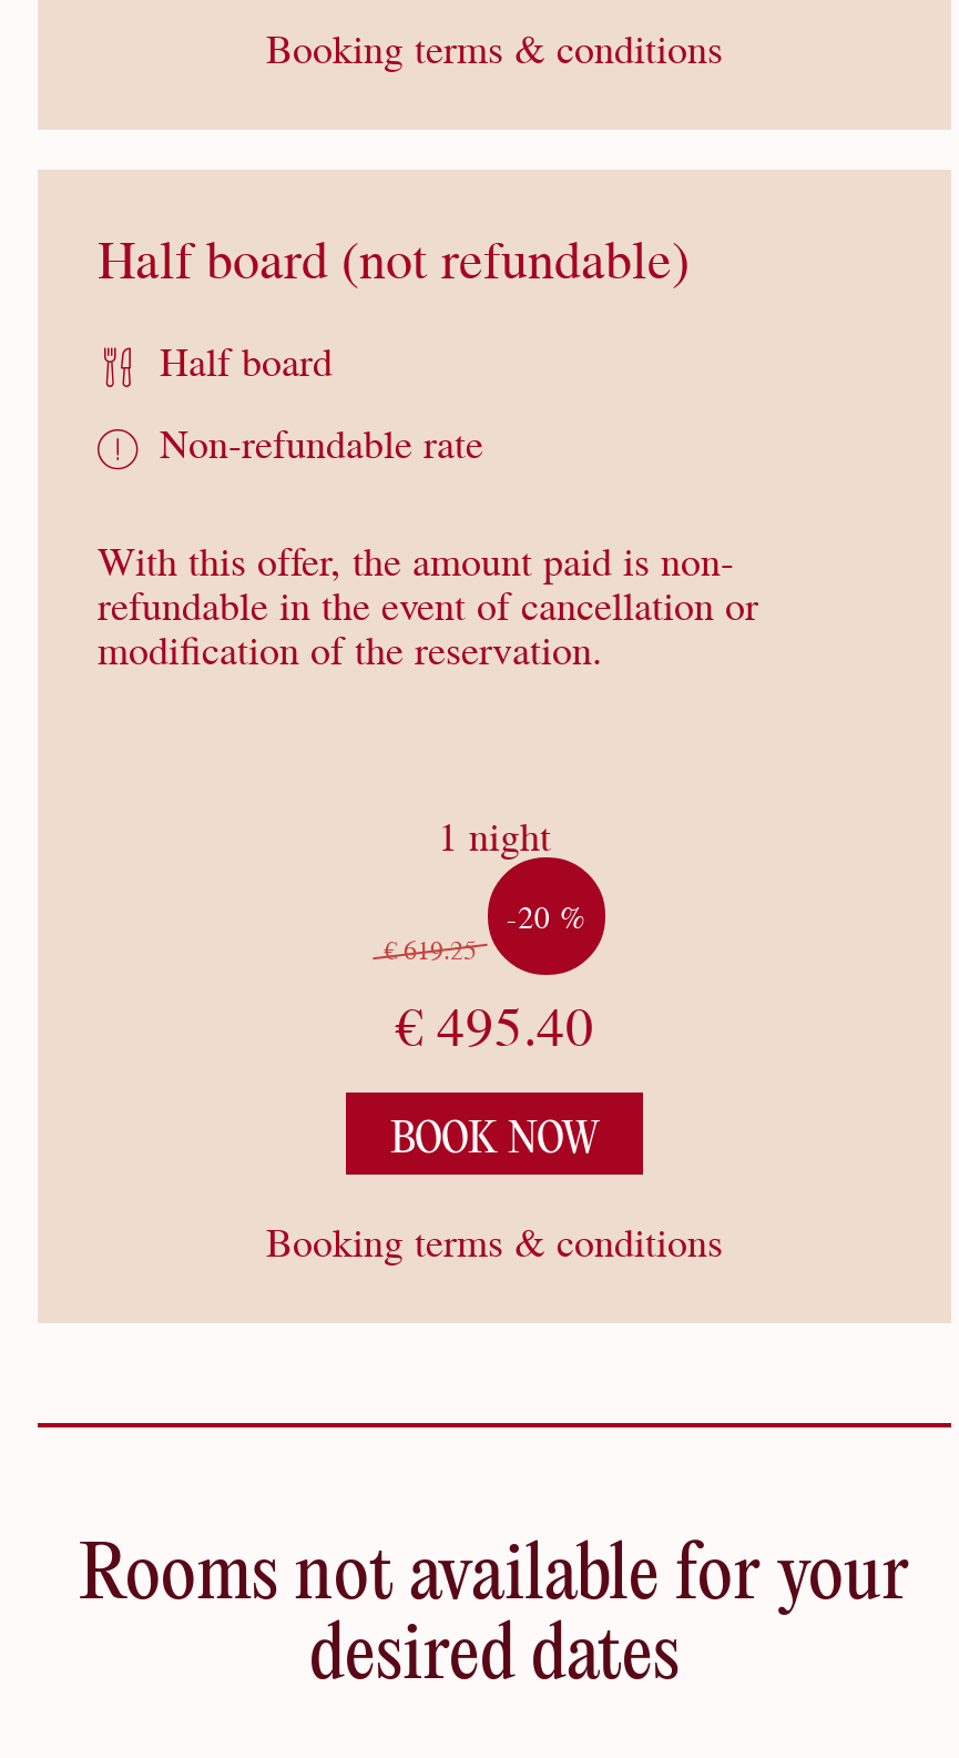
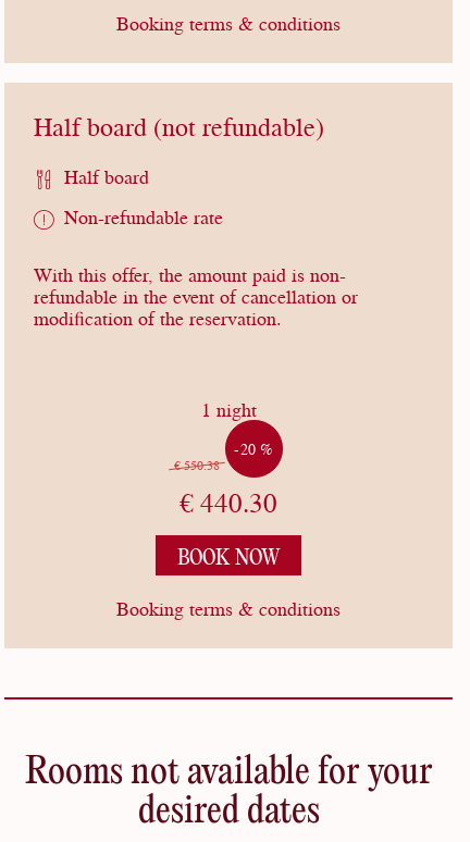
[384,931,477,968] € 619.25 -> [174,456,220,474] € 550.38
[395,986,594,1064] € 495.40 -> [180,483,277,521] € 440.30

